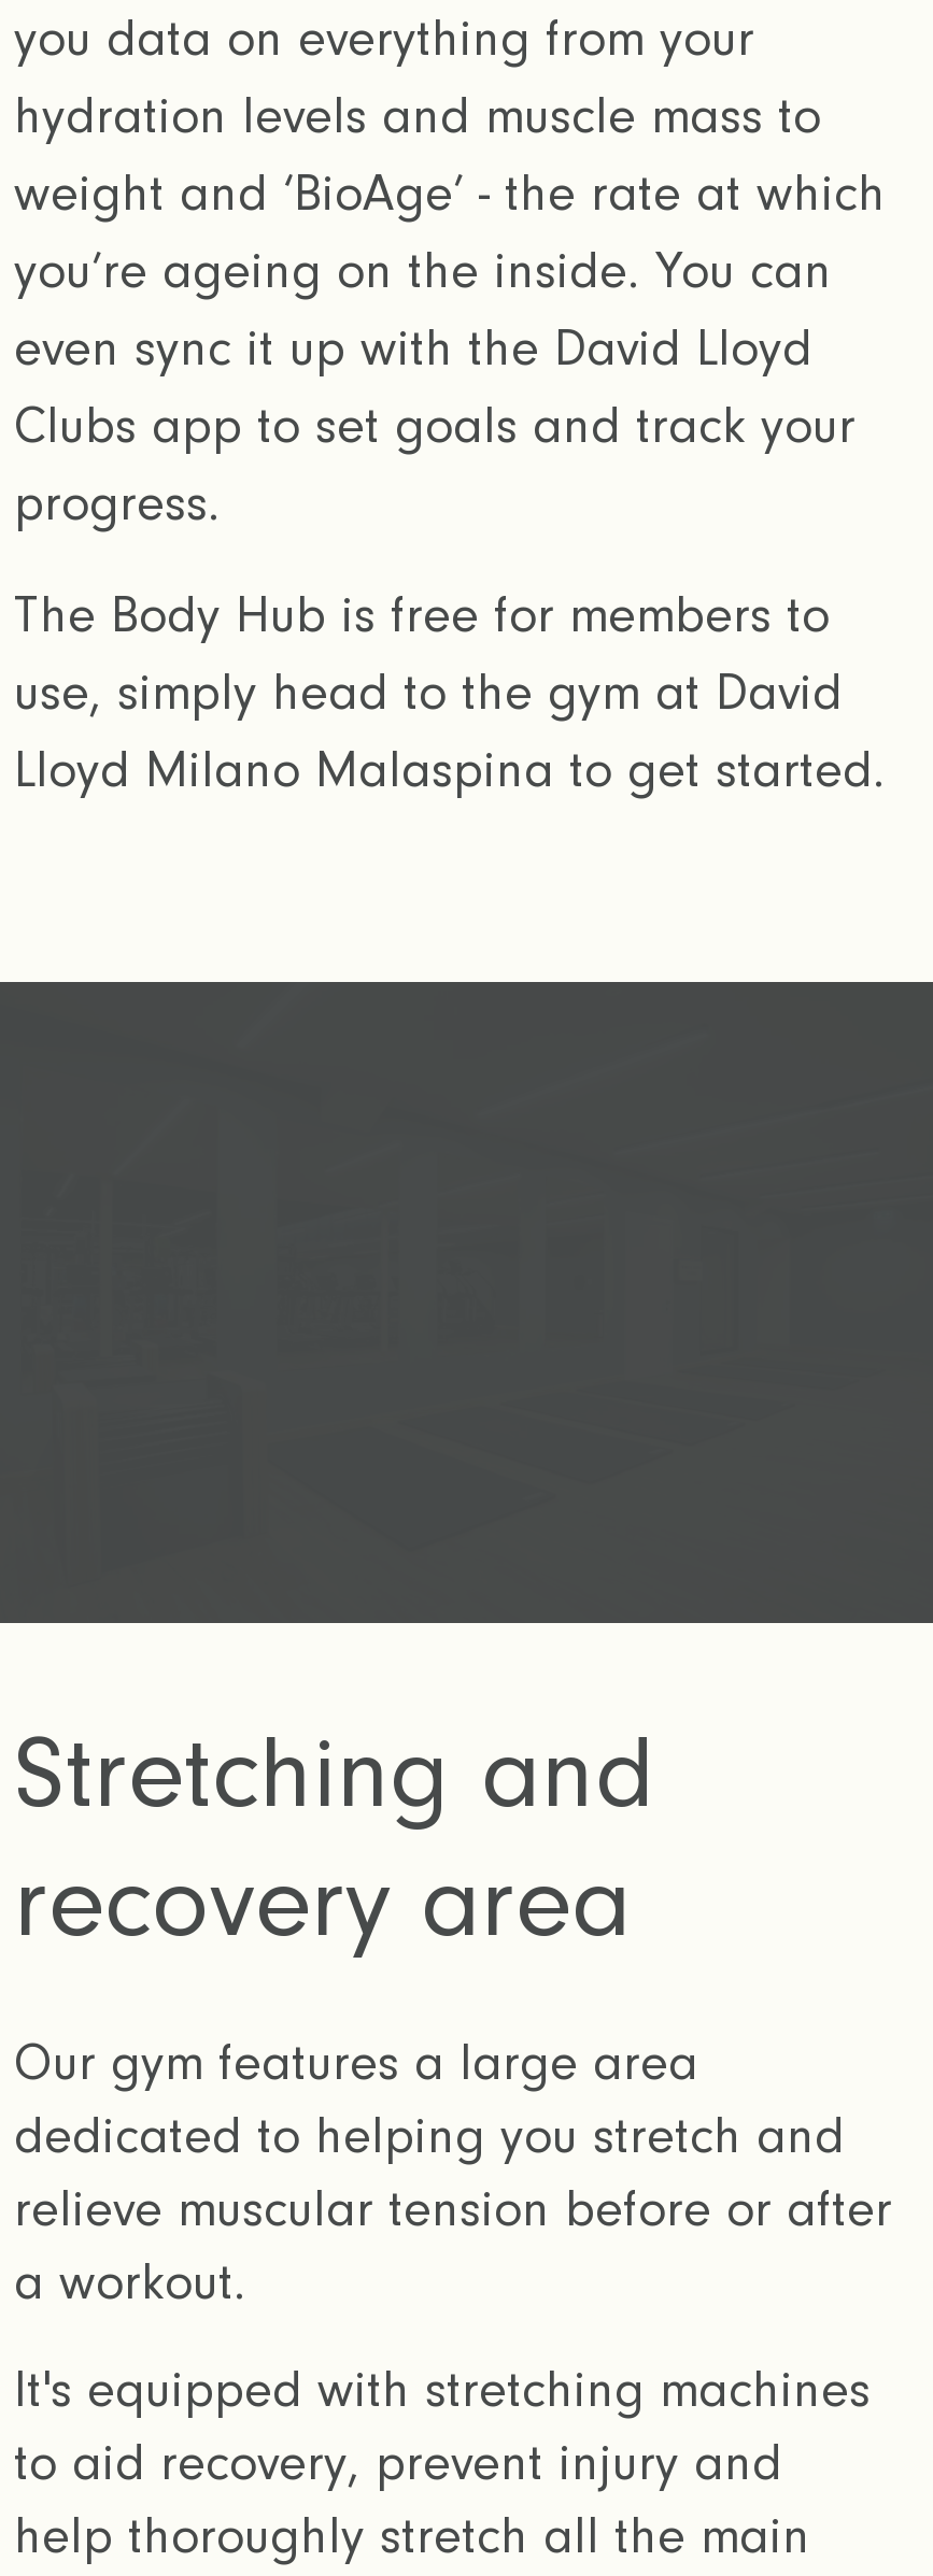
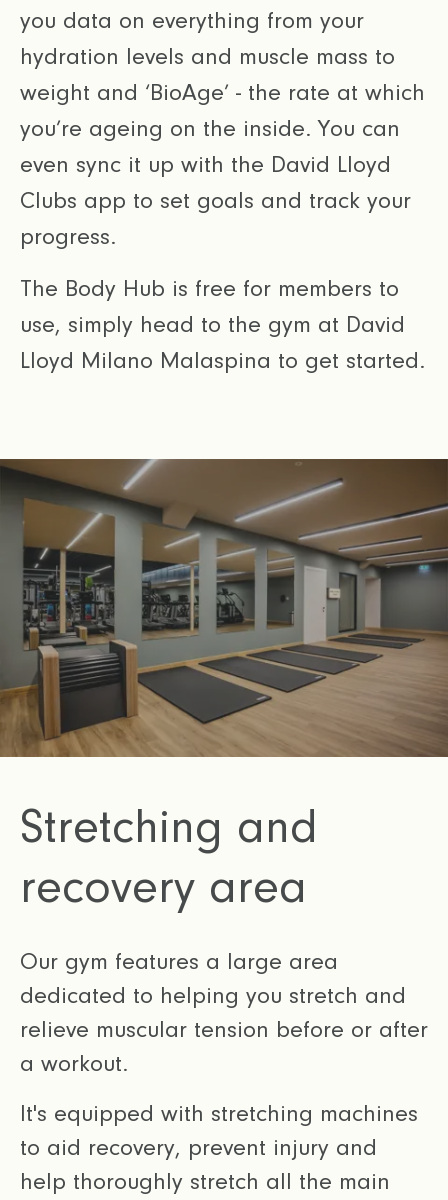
none -> [3,459,445,758] [image]

